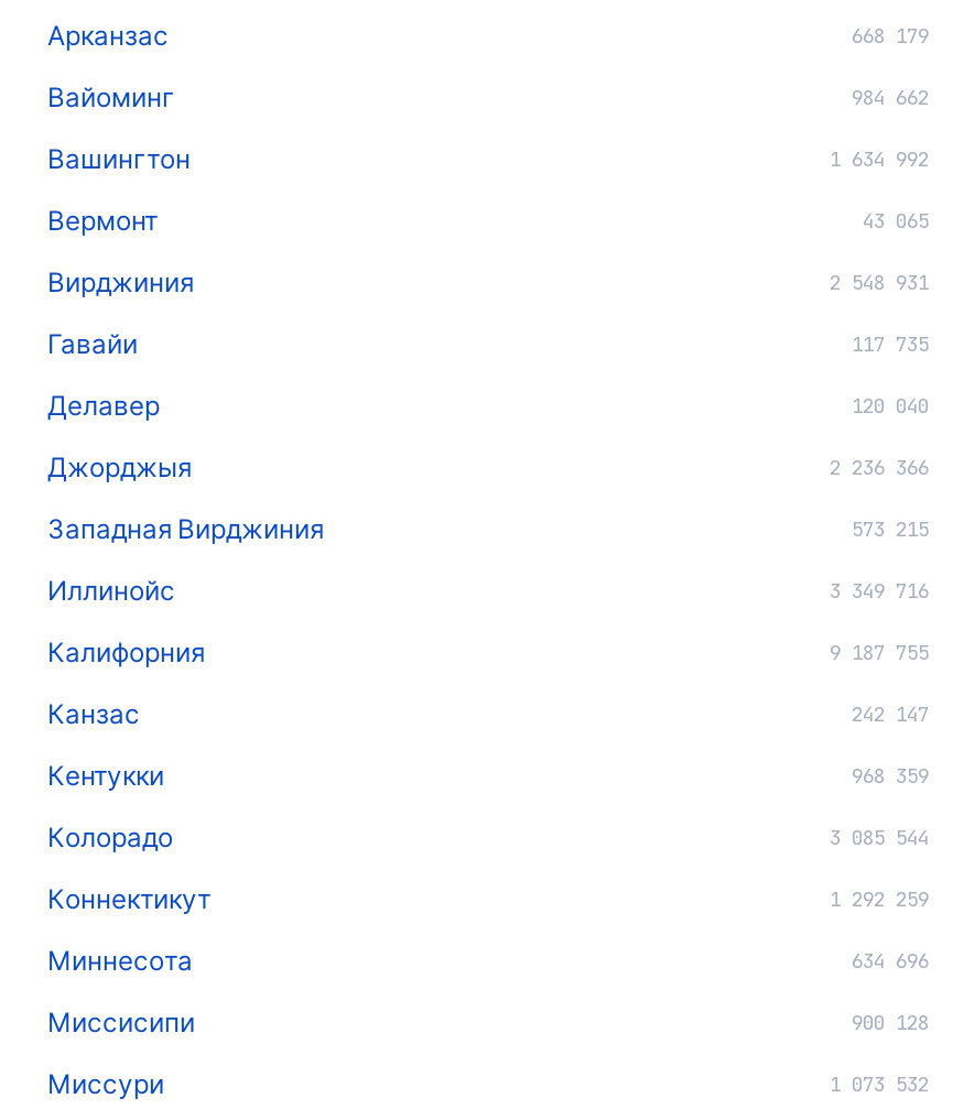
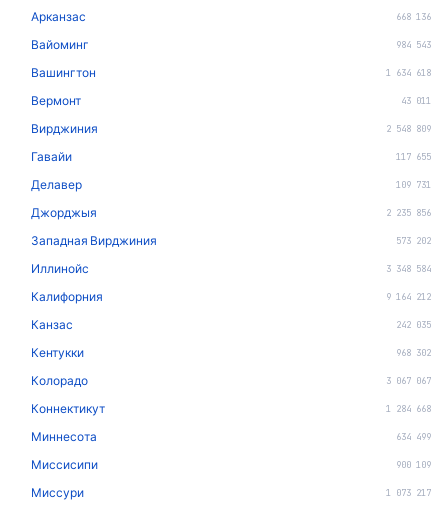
[852,22,929,48] 668 179 -> [396,10,431,22] 668 136
[852,84,929,110] 984 662 -> [396,38,431,50] 984 543
[830,145,929,172] 1 634 992 -> [386,66,431,78] 1 634 618
[863,207,929,233] 43 065 -> [401,94,431,106] 43 011
[830,269,929,295] 2 548 931 -> [386,122,431,134] 2 548 809
[852,330,929,357] 117 735 -> [396,150,431,162] 117 655
[852,392,929,418] 120 040 -> [396,178,431,190] 109 731
[830,454,929,480] 2 236 366 -> [386,206,431,218] 2 235 856
[852,515,929,542] 573 215 -> [396,234,431,246] 573 202
[830,577,929,604] 3 349 716 -> [386,262,431,274] 3 348 584
[830,639,929,665] 9 187 755 -> [386,290,431,302] 9 164 212
[852,700,929,727] 242 147 -> [396,318,431,330] 242 035
[852,762,929,789] 968 359 -> [396,346,431,358] 968 302
[830,824,929,850] 3 085 544 -> [386,374,431,386] 3 067 067
[830,885,929,912] 1 292 259 -> [386,402,431,414] 1 284 668
[852,947,929,974] 634 696 -> [396,430,431,442] 634 499
[852,1009,929,1035] 900 128 -> [396,458,431,470] 900 109
[830,1070,929,1097] 1 073 532 -> [386,486,431,498] 1 073 217

